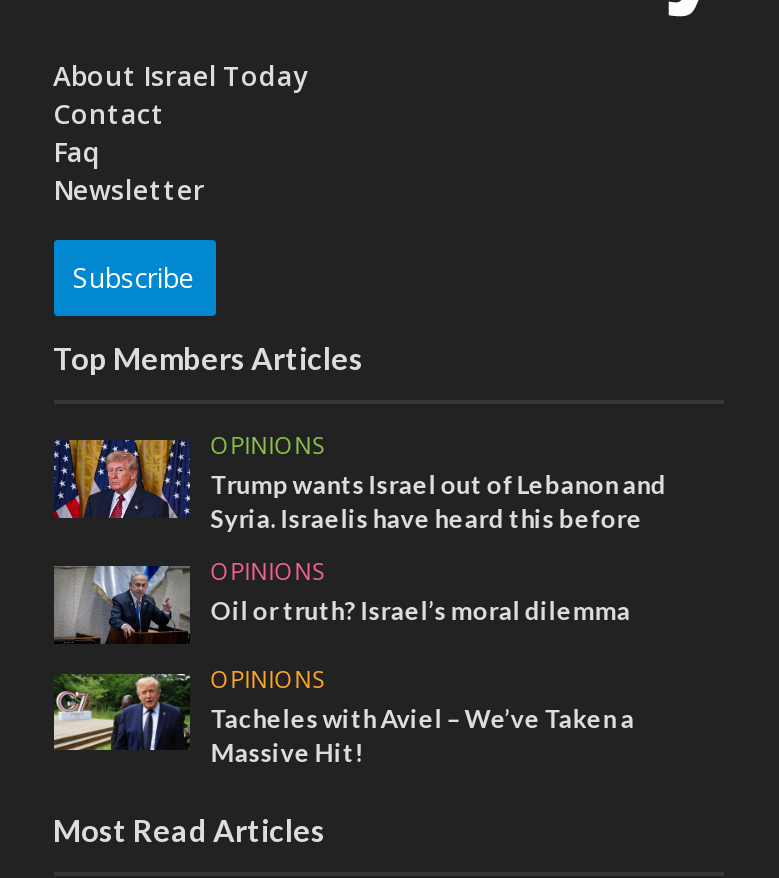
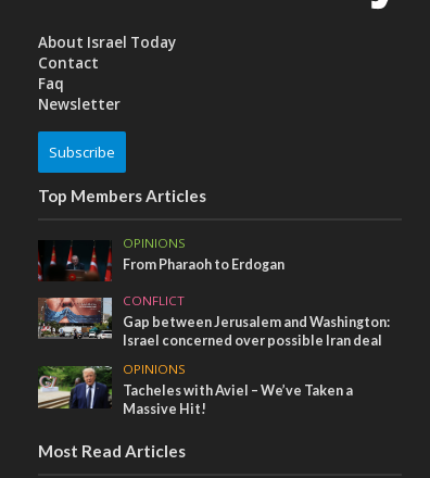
[52,438,666,535] [image] | Trump wants Israel out of Lebanon and | Syria. Israelis have heard this before -> [37,239,285,282] [image] | From Pharaoh to Erdogan
[52,548,630,644] [image] | OPINIONS | Oil or truth? Israel’s moral dilemma -> [38,292,390,349] [image] | CONFLICT | Gap between Jerusalem and Washington: | Israel concerned over possible Iran deal

